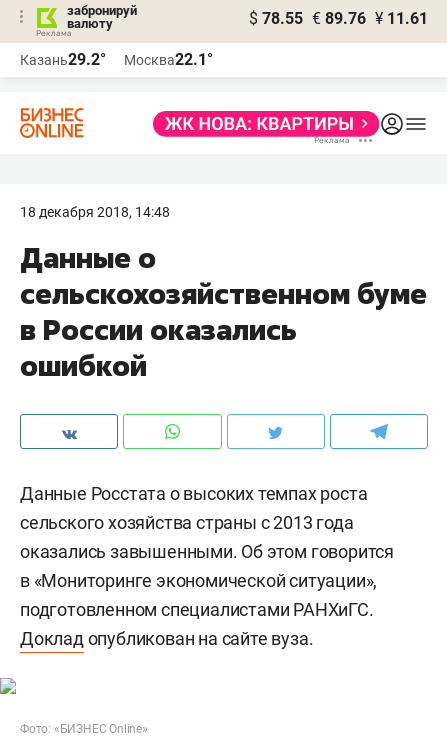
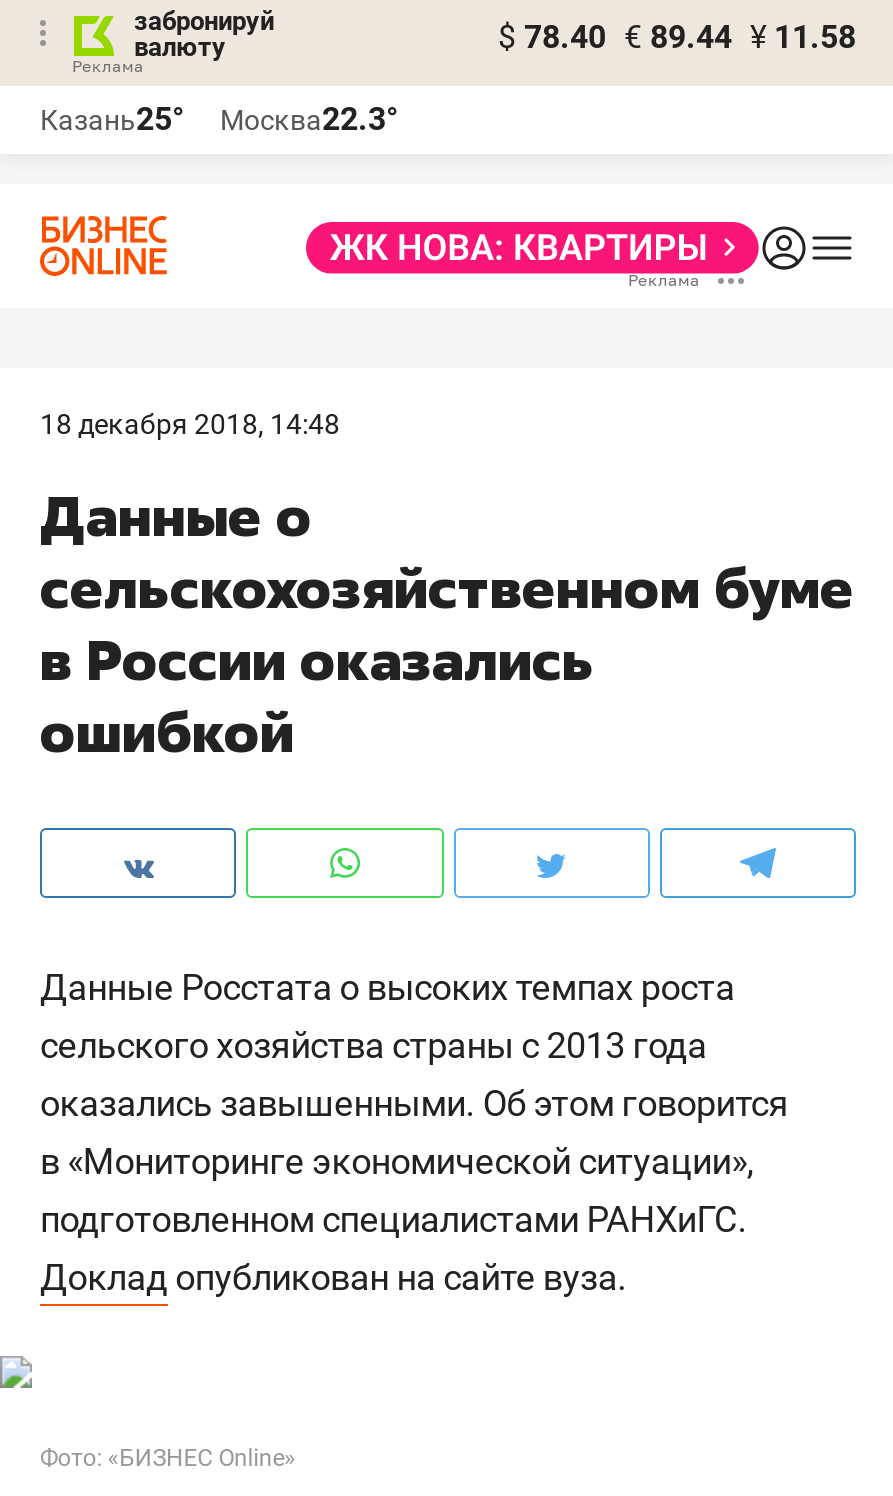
[249,9,428,28] $ 78.55 € 89.76 ¥ 11.61 -> [498,18,856,56] $ 78.40 € 89.44 ¥ 11.58
[20,50,106,69] Казань29.2° -> [40,100,184,138] Казань25°
[124,50,213,69] Москва22.1° -> [220,100,398,138] Москва22.3°

